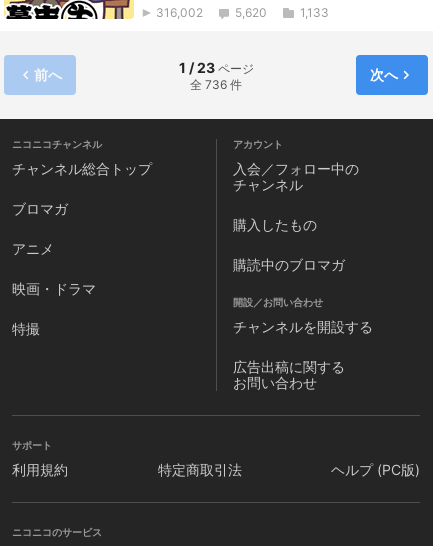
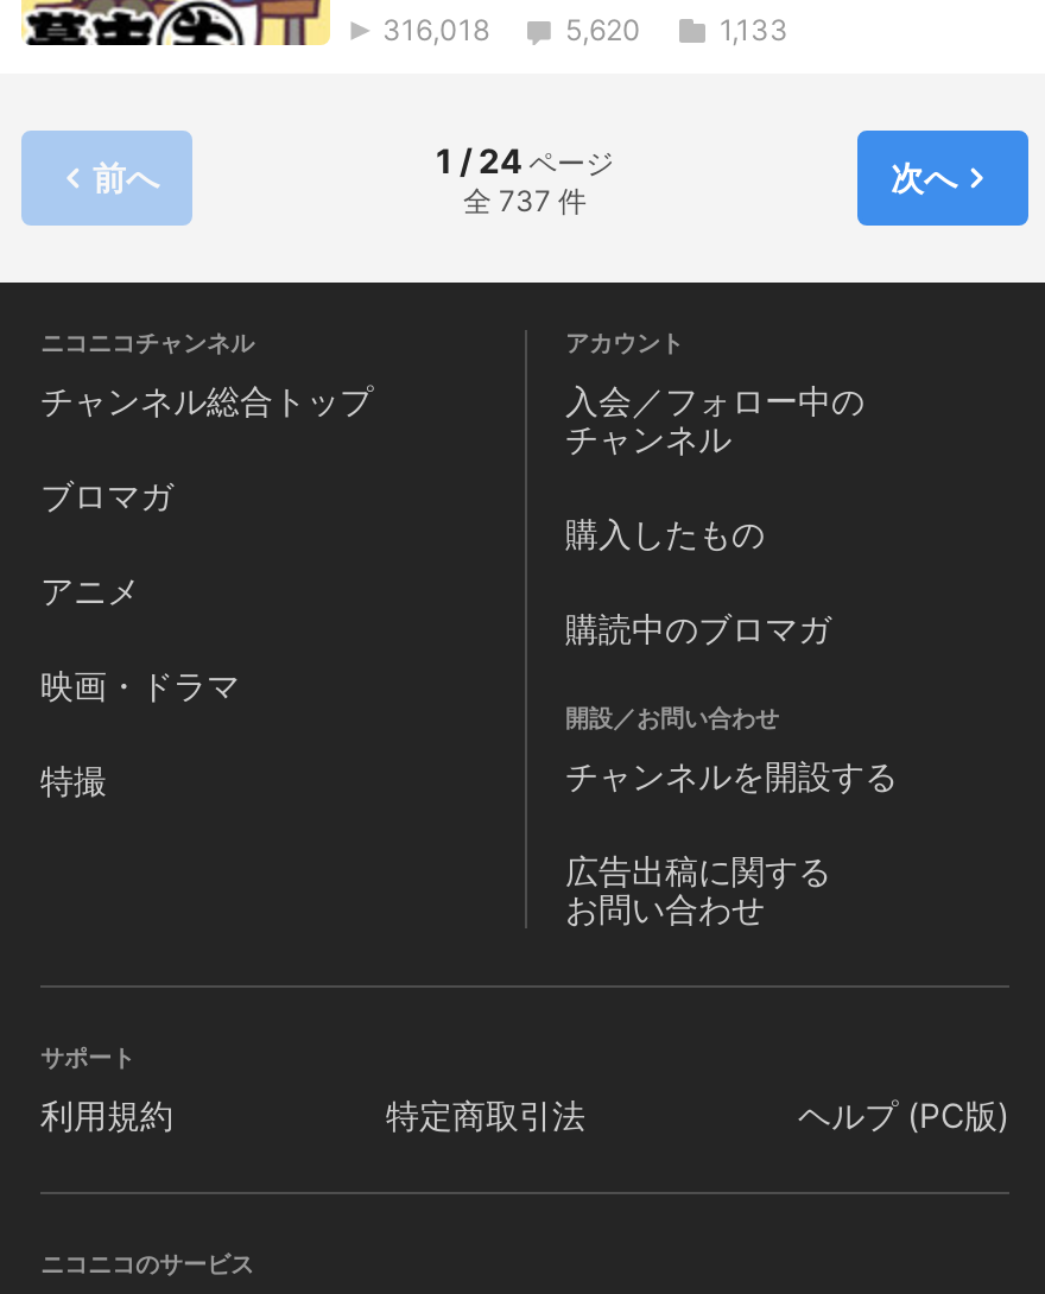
[156,5,203,20] 316,002 -> [382,12,489,47] 316,018
[178,58,253,75] 1 / 23ページ -> [436,139,614,179] 1 / 24ページ
[190,76,242,91] 全 736 件 -> [463,182,587,217] 全 737 件

